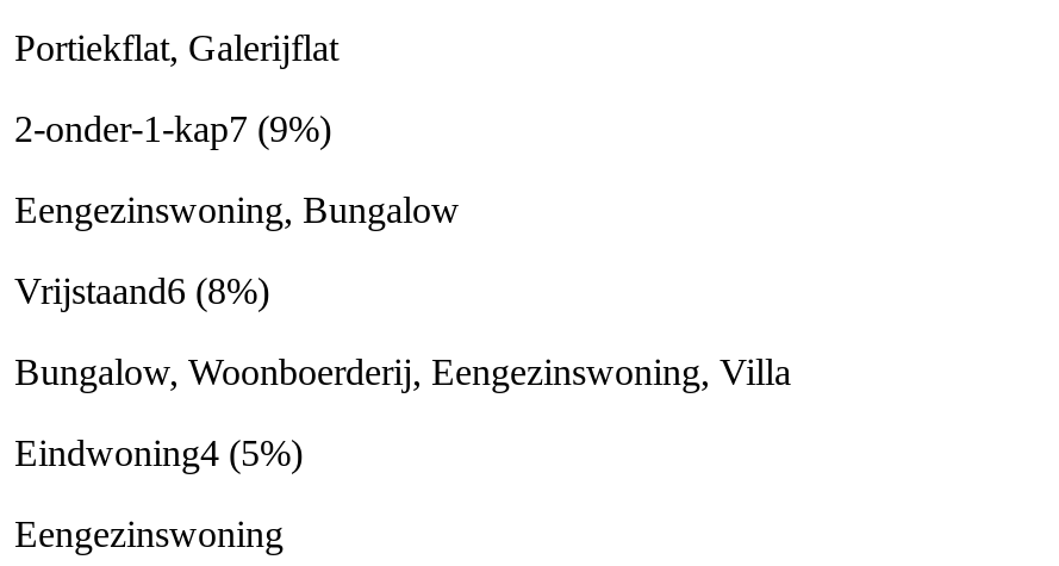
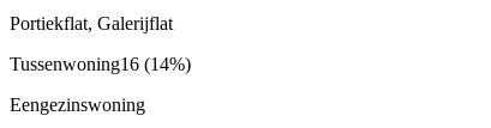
[14,109,791,474] 2-onder-1-kap7 (9%) | Eengezinswoning, Bungalow | Vrijstaand6 (8%) | Bungalow, Woonboerderij, Eengezinswoning, Villa | Eindwoning4 (5%) -> [10,54,191,75] Tussenwoning16 (14%)

